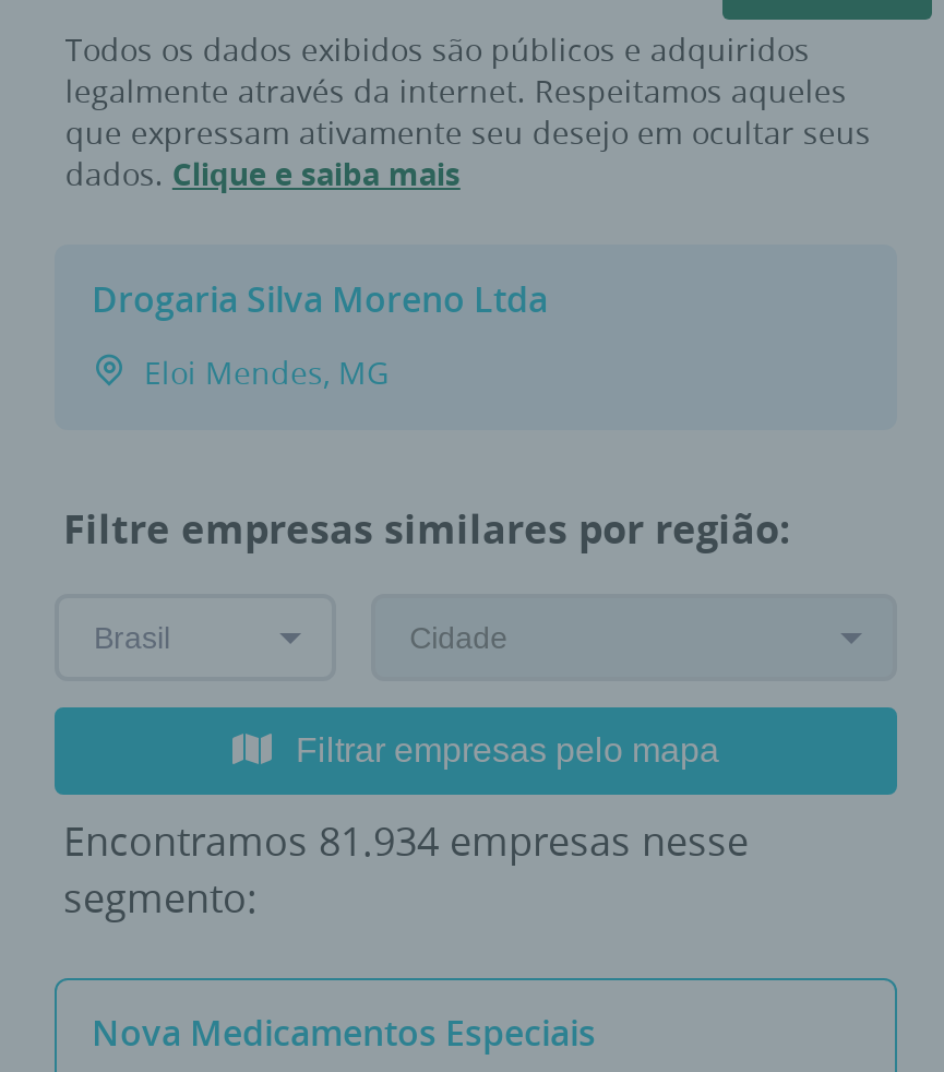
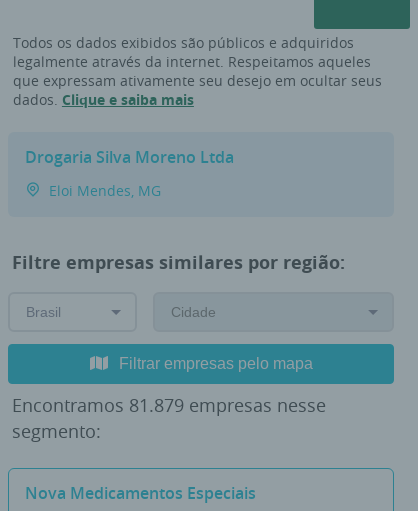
[63,815,749,867] Encontramos 81.934 empresas nesse -> [12,393,326,417] Encontramos 81.879 empresas nesse

